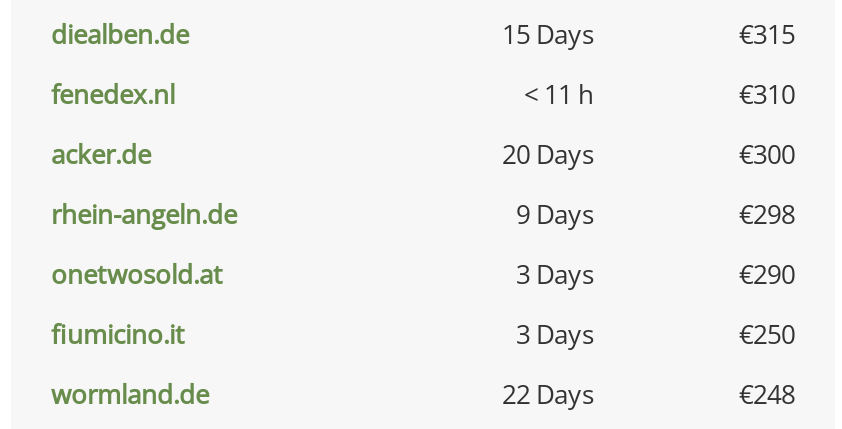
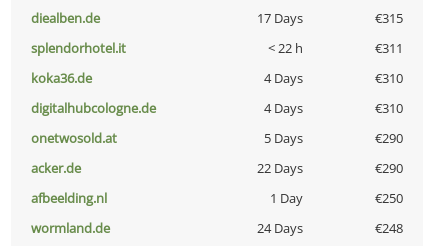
[502,15,594,51] 15 Days -> [256,8,302,26] 17 Days
[51,75,594,111] fenedex.nl | < 11 h -> [31,38,403,86] splendorhotel.it | < 22 h | €311 | koka36.de | 4 Days
[51,135,795,231] acker.de | 20 Days | €300 | rhein-angeln.de | 9 Days | €298 -> [31,98,403,116] digitalhubcologne.de | 4 Days | €310
[516,255,594,291] 3 Days -> [263,128,302,146] 5 Days
[51,315,594,351] fiumicino.it | 3 Days -> [31,158,403,206] acker.de | 22 Days | €290 | afbeelding.nl | 1 Day
[502,375,594,411] 22 Days -> [256,218,302,236] 24 Days

